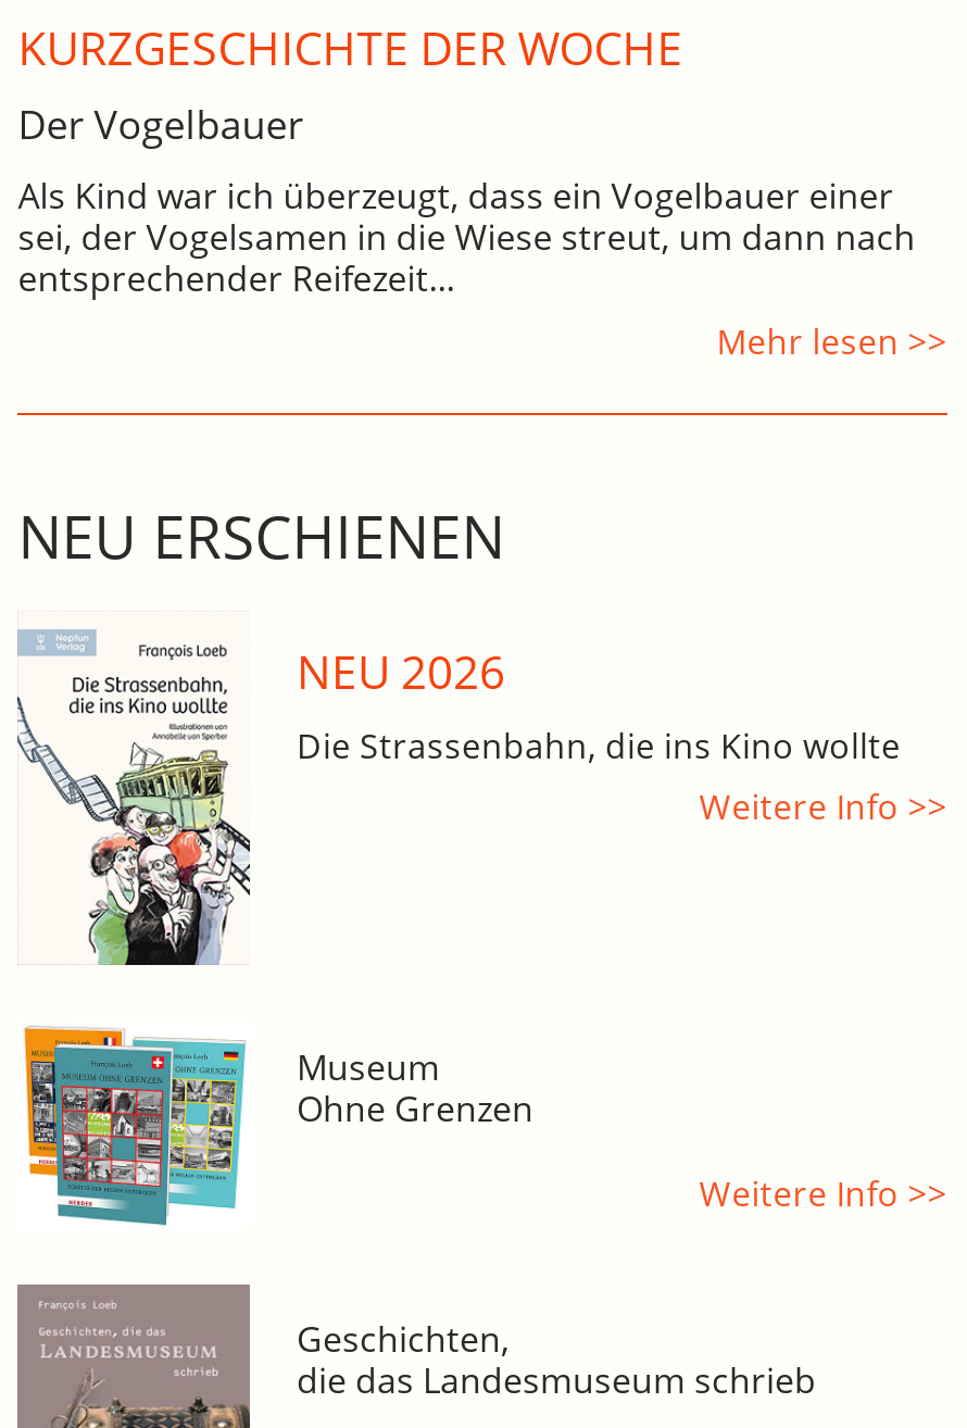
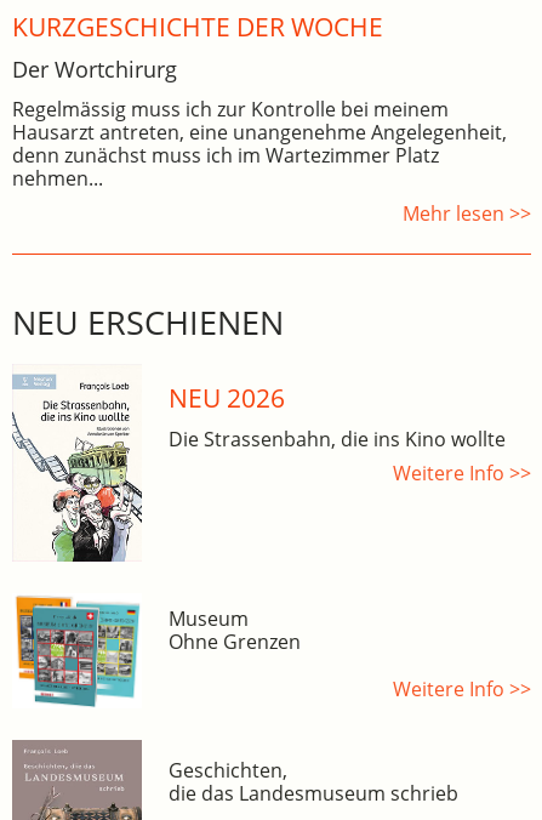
[18,98,915,301] Der Vogelbauer | Als Kind war ich überzeugt, dass ein Vogelbauer einer | sei, der Vogelsamen in die Wiese streut, um dann nach | entsprechender Reifezeit... -> [12,54,507,191] Der Wortchirurg | Regelmässig muss ich zur Kontrolle bei meinem | Hausarzt antreten, eine unangenehme Angelegenheit, | denn zunächst muss ich im Wartezimmer Platz | nehmen...

